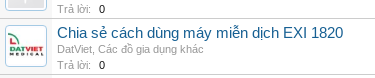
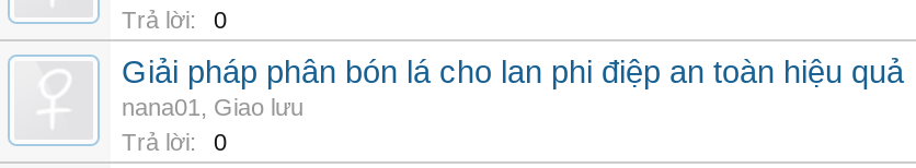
[7,28,43,64] [image] -> none
[57,25,343,55] Chia sẻ cách dùng máy miễn dịch EXI 1820 | DatViet, Các đồ gia dụng khác -> [122,55,904,120] Giải pháp phân bón lá cho lan phi điệp an toàn hiệu quả | nana01, Giao lưu

